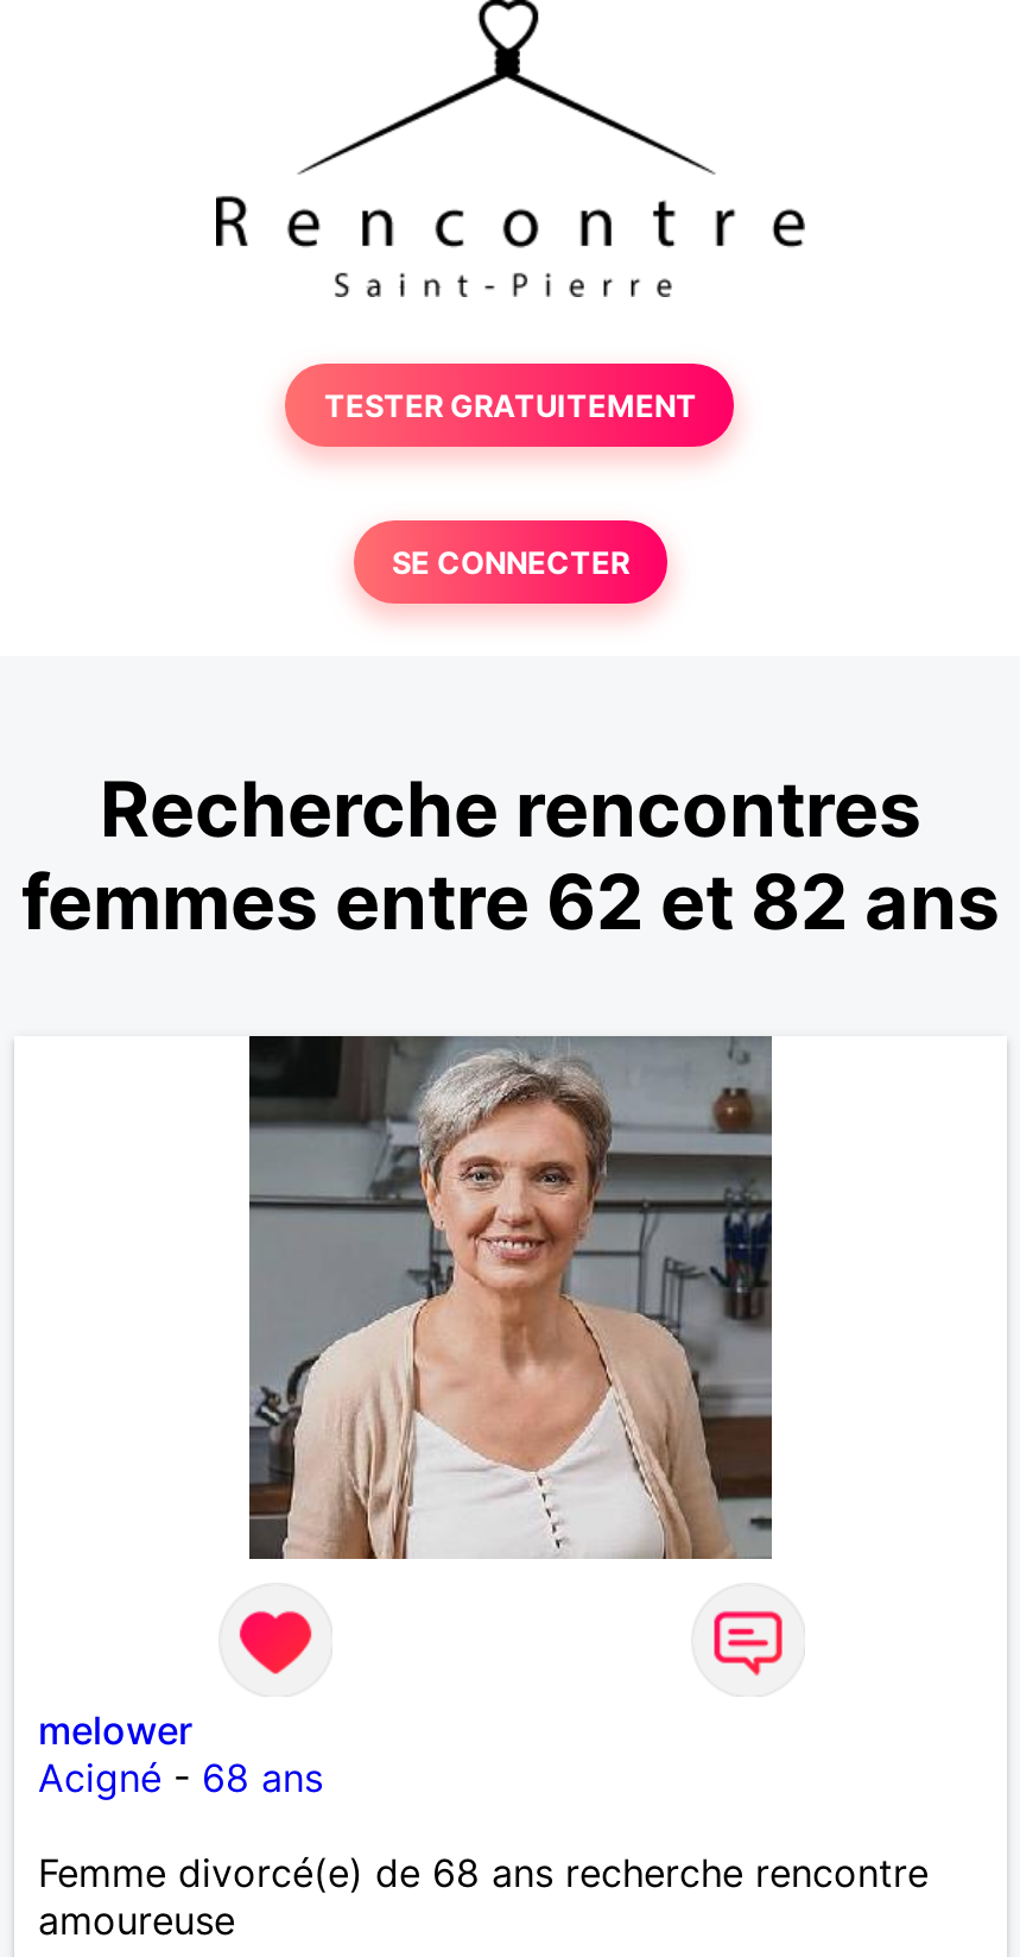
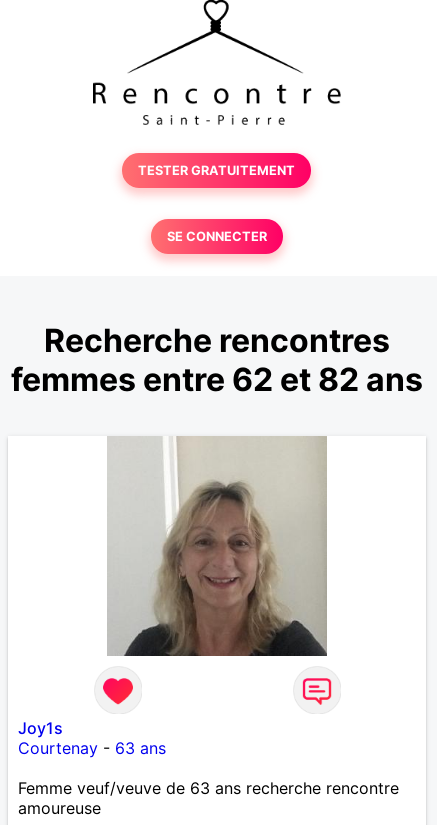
[247,1034,772,1561] [image] -> [107,436,327,657] [image]
[38,1706,323,1801] melower | Acigné - 68 ans -> [18,718,166,758] Joy1s | Courtenay - 63 ans
[38,1849,929,1896] Femme divorcé(e) de 68 ans recherche rencontre -> [18,778,399,798] Femme veuf/veuve de 63 ans recherche rencontre

